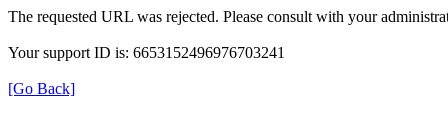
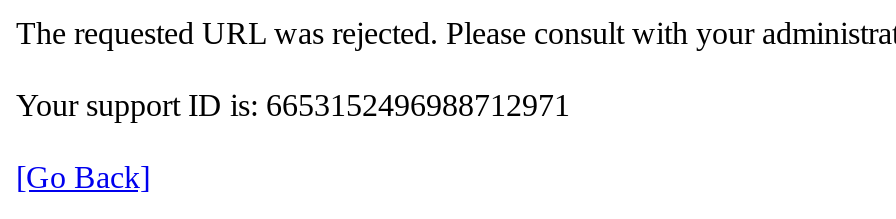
[8,44,285,61] Your support ID is: 6653152496976703241 -> [16,88,570,122] Your support ID is: 6653152496988712971

